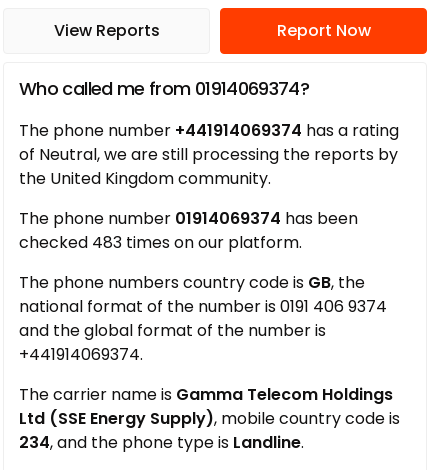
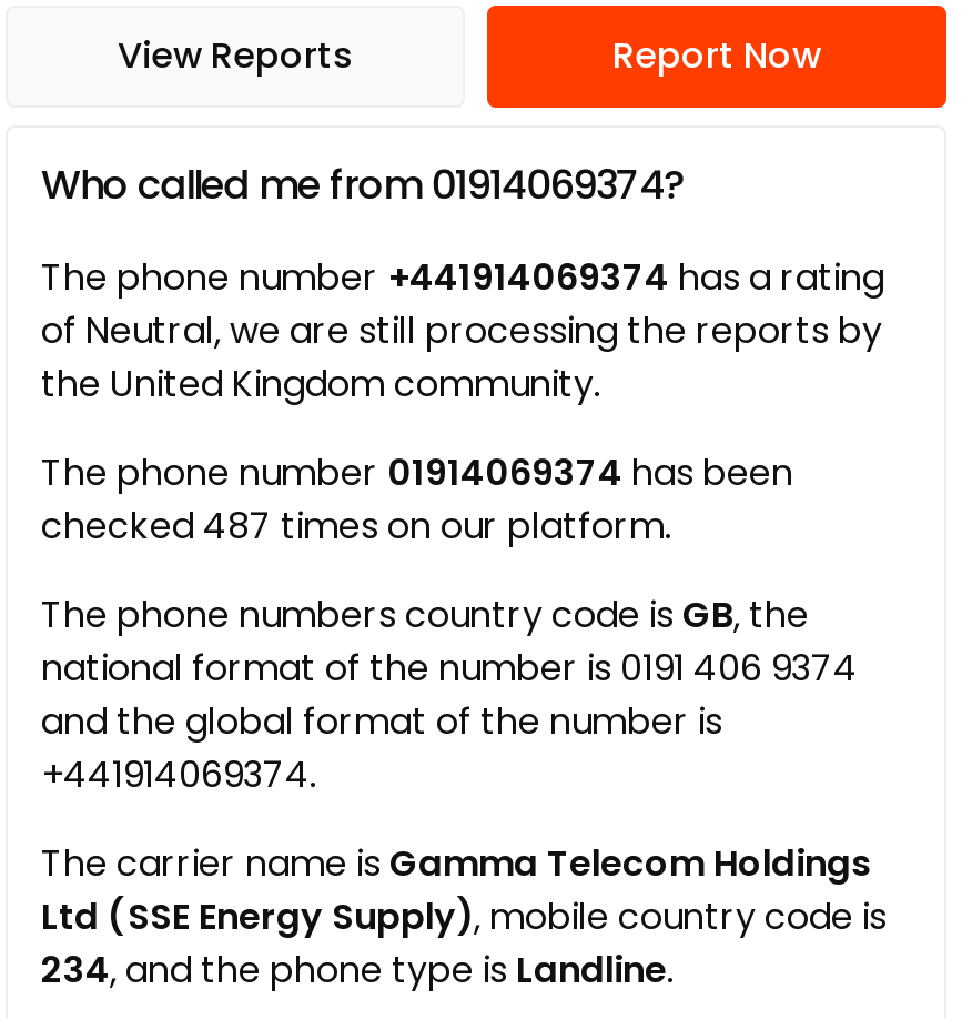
[19,231,302,254] checked 483 times on our platform. -> [41,501,671,552] checked 487 times on our platform.

